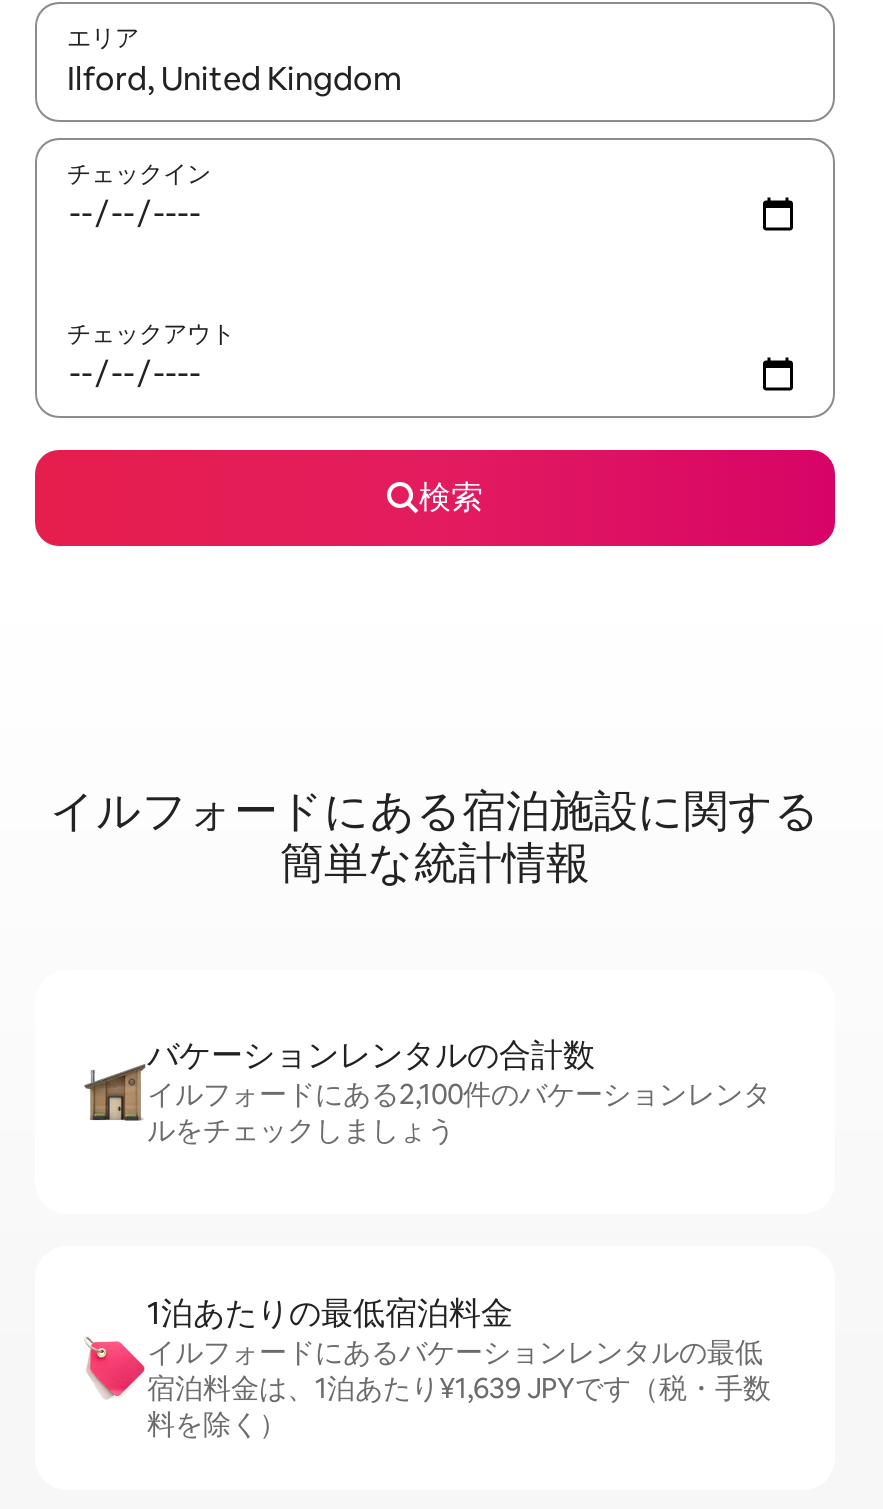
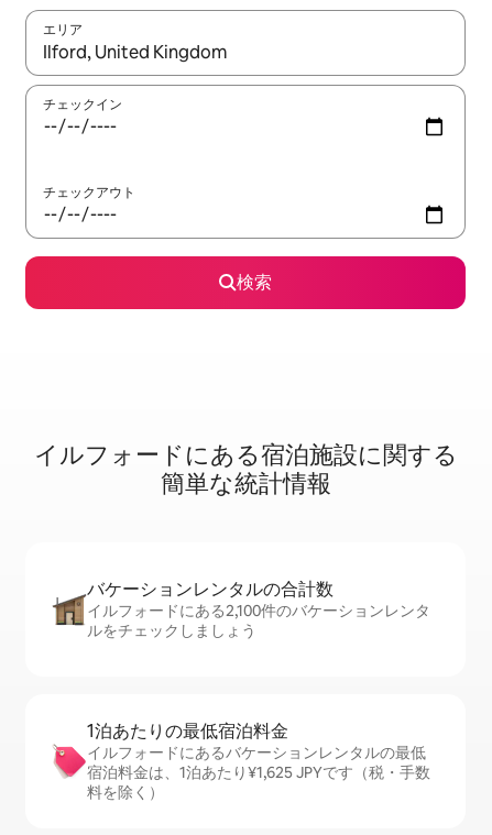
[147,1370,771,1406] 宿泊料金は、1泊あたり¥1,639 JPYです（税・手数 -> [87,762,430,782] 宿泊料金は、1泊あたり¥1,625 JPYです（税・手数

